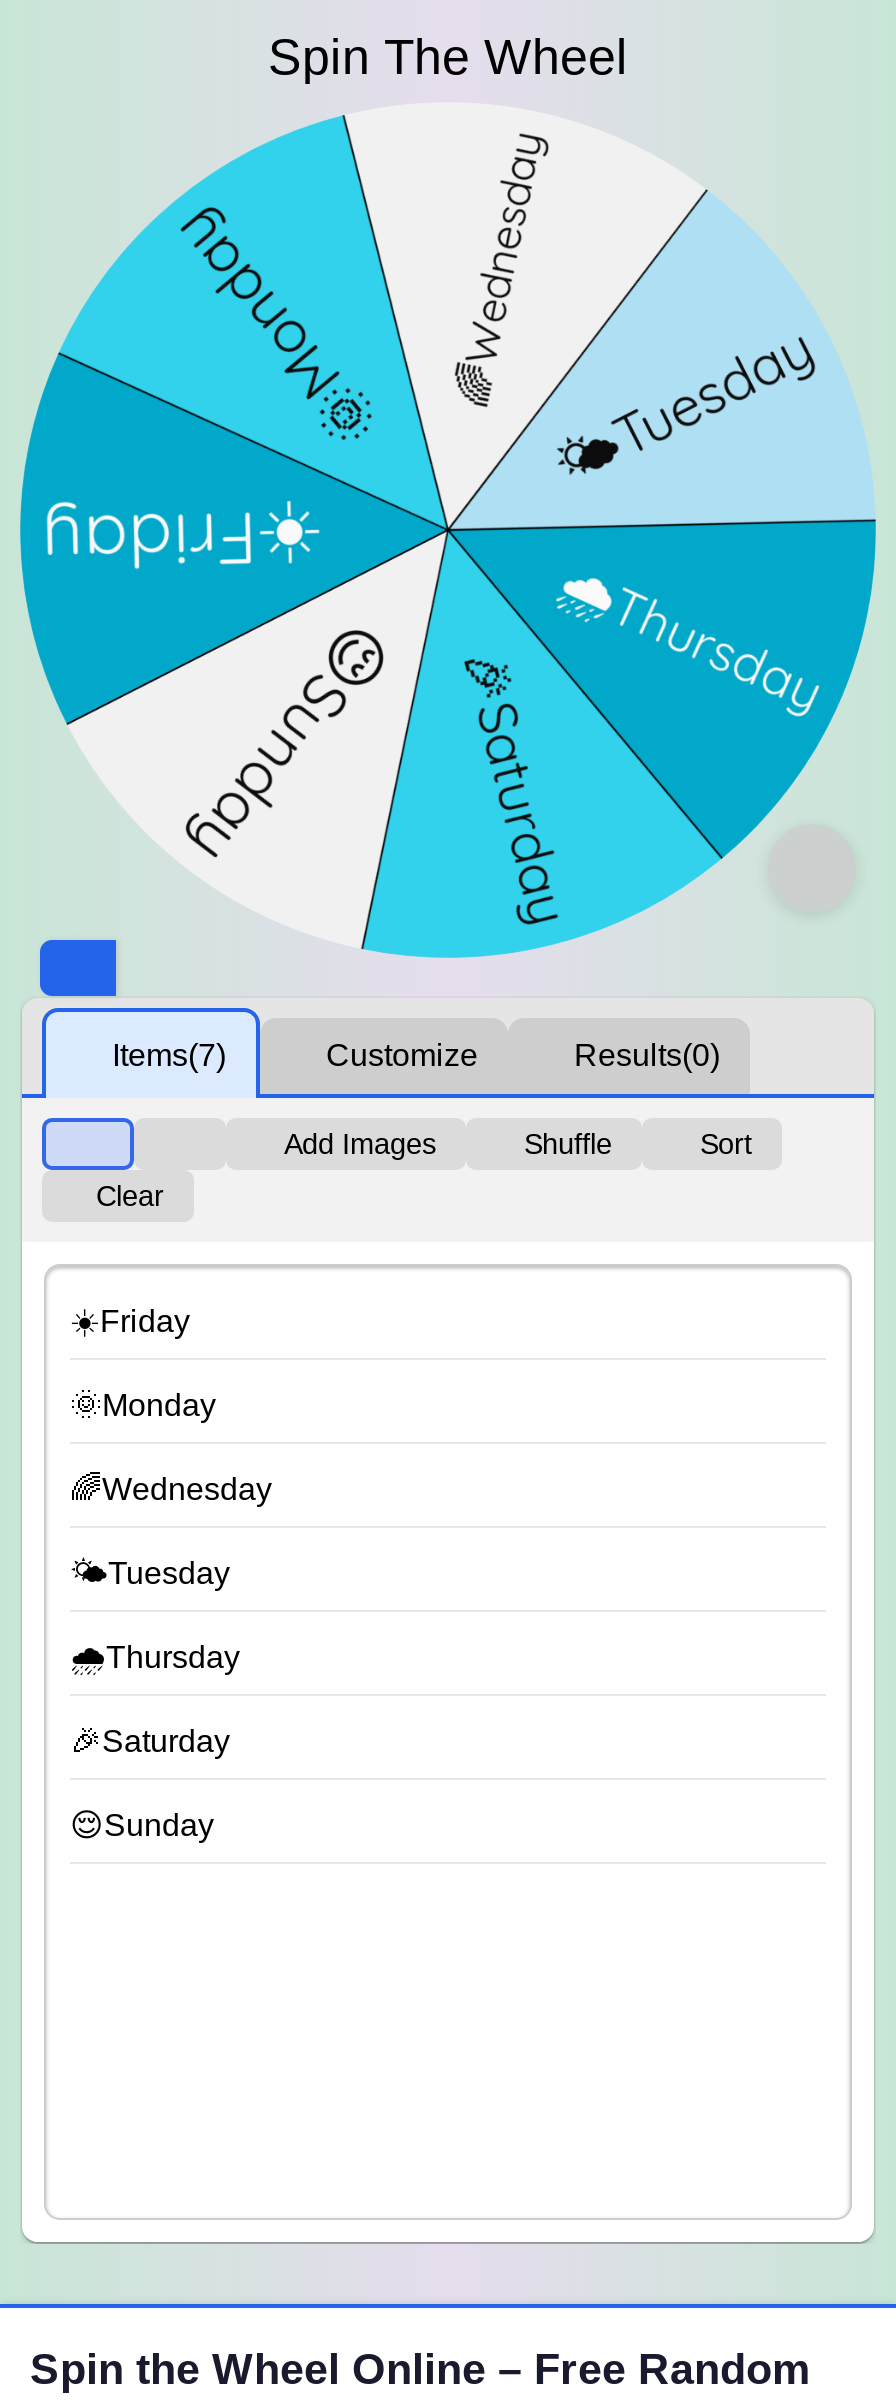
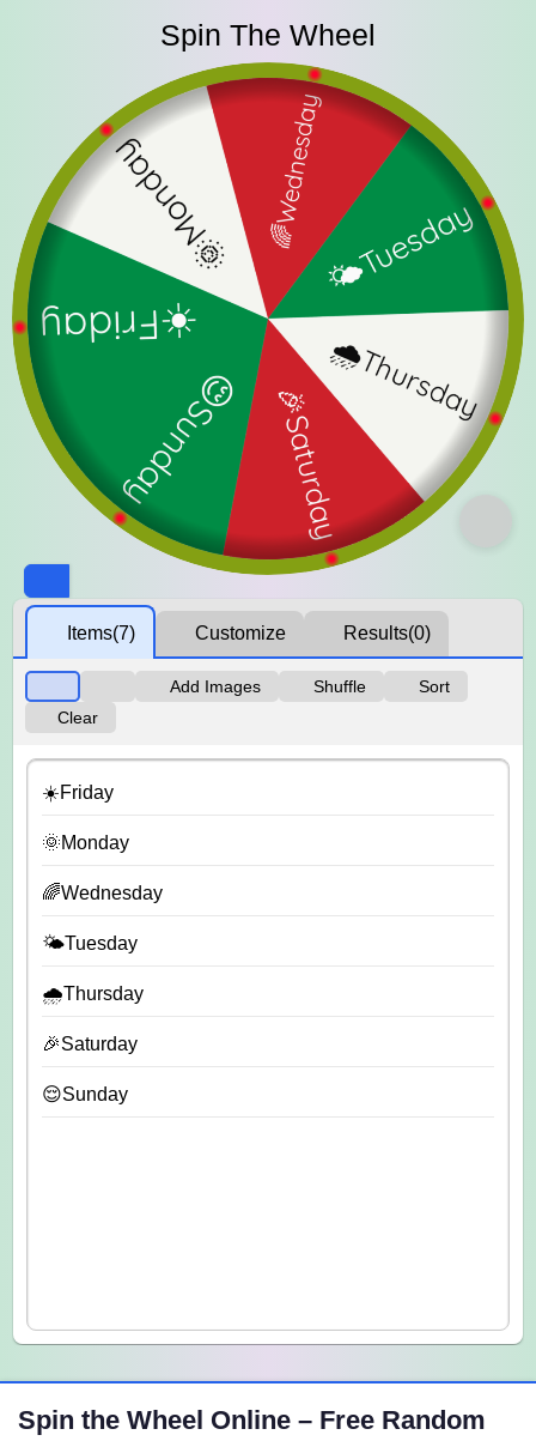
[18,102,878,960] [image] -> [11,61,525,576] [image]

